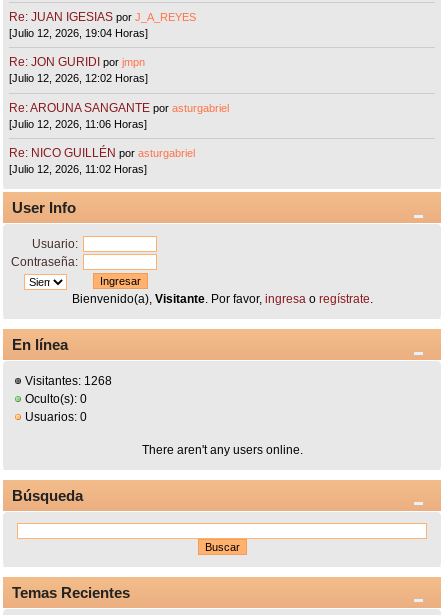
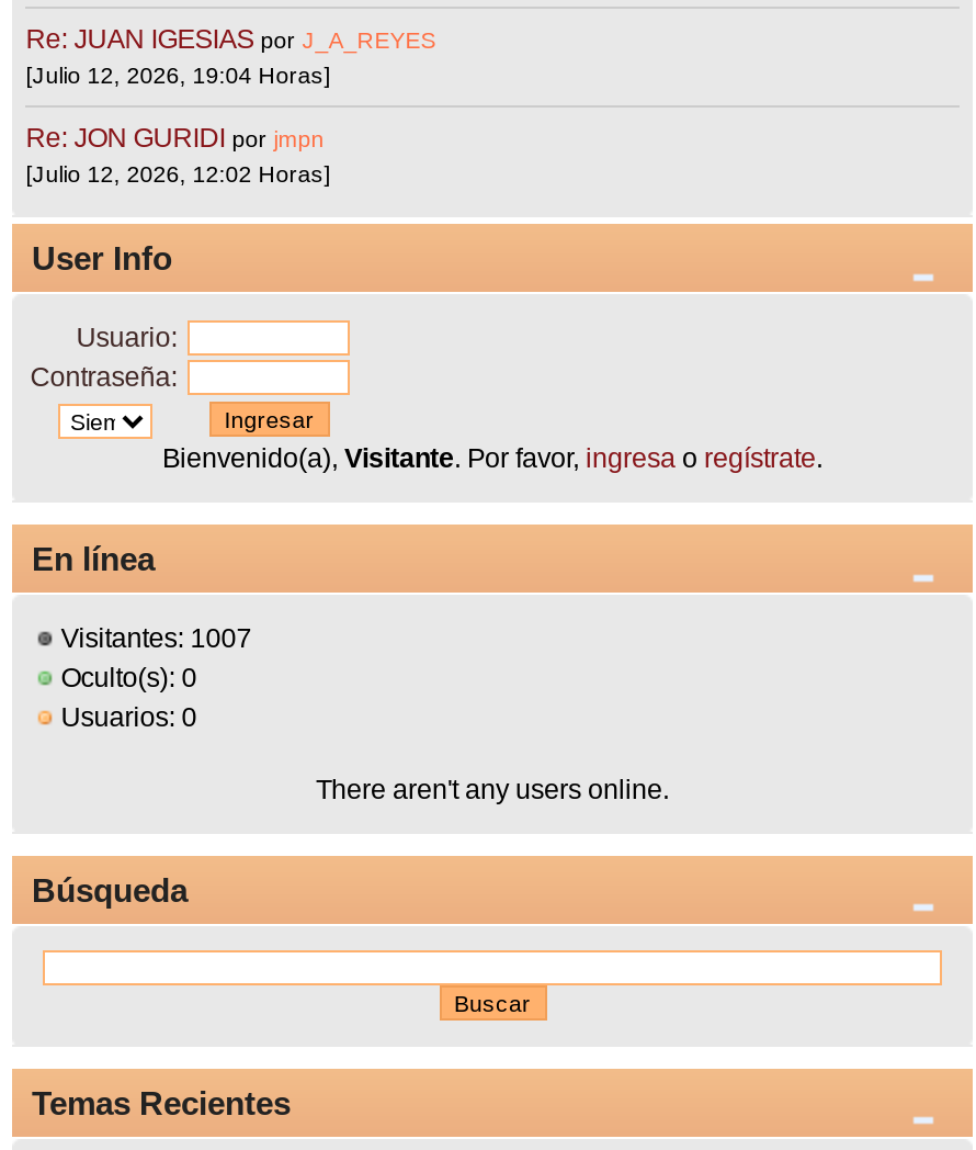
[9,101,229,175] Re: AROUNA SANGANTE por asturgabriel | [Julio 12, 2026, 11:06 Horas] | Re: NICO GUILLÉN por asturgabriel | [Julio 12, 2026, 11:02 Horas] -> none
[22,374,112,388] Visitantes: 1268 -> [54,624,252,654] Visitantes: 1007

